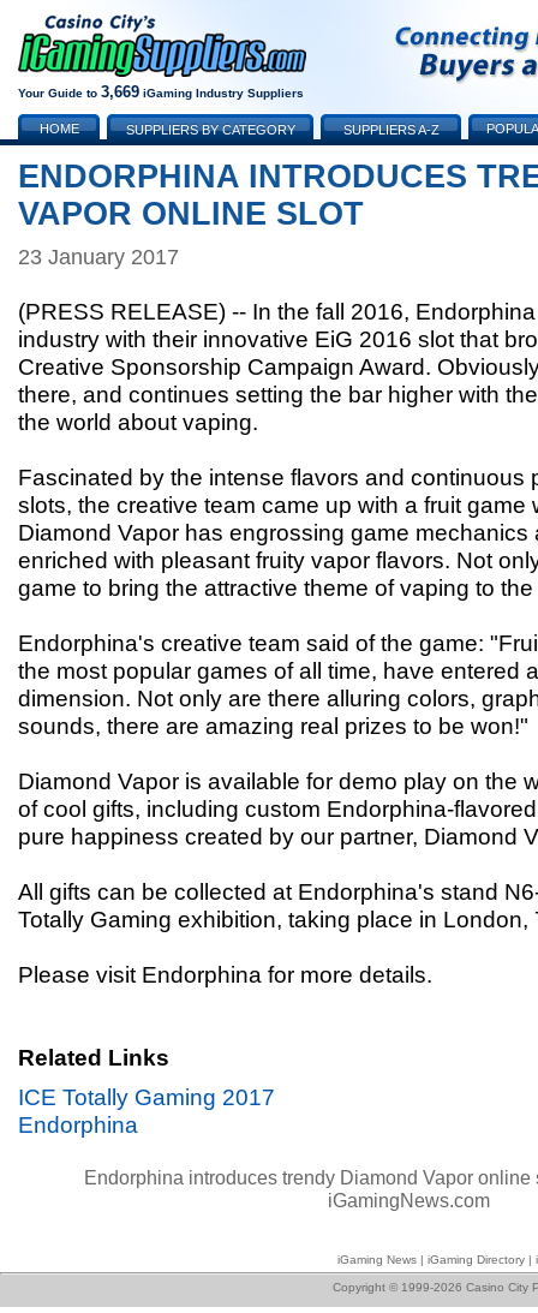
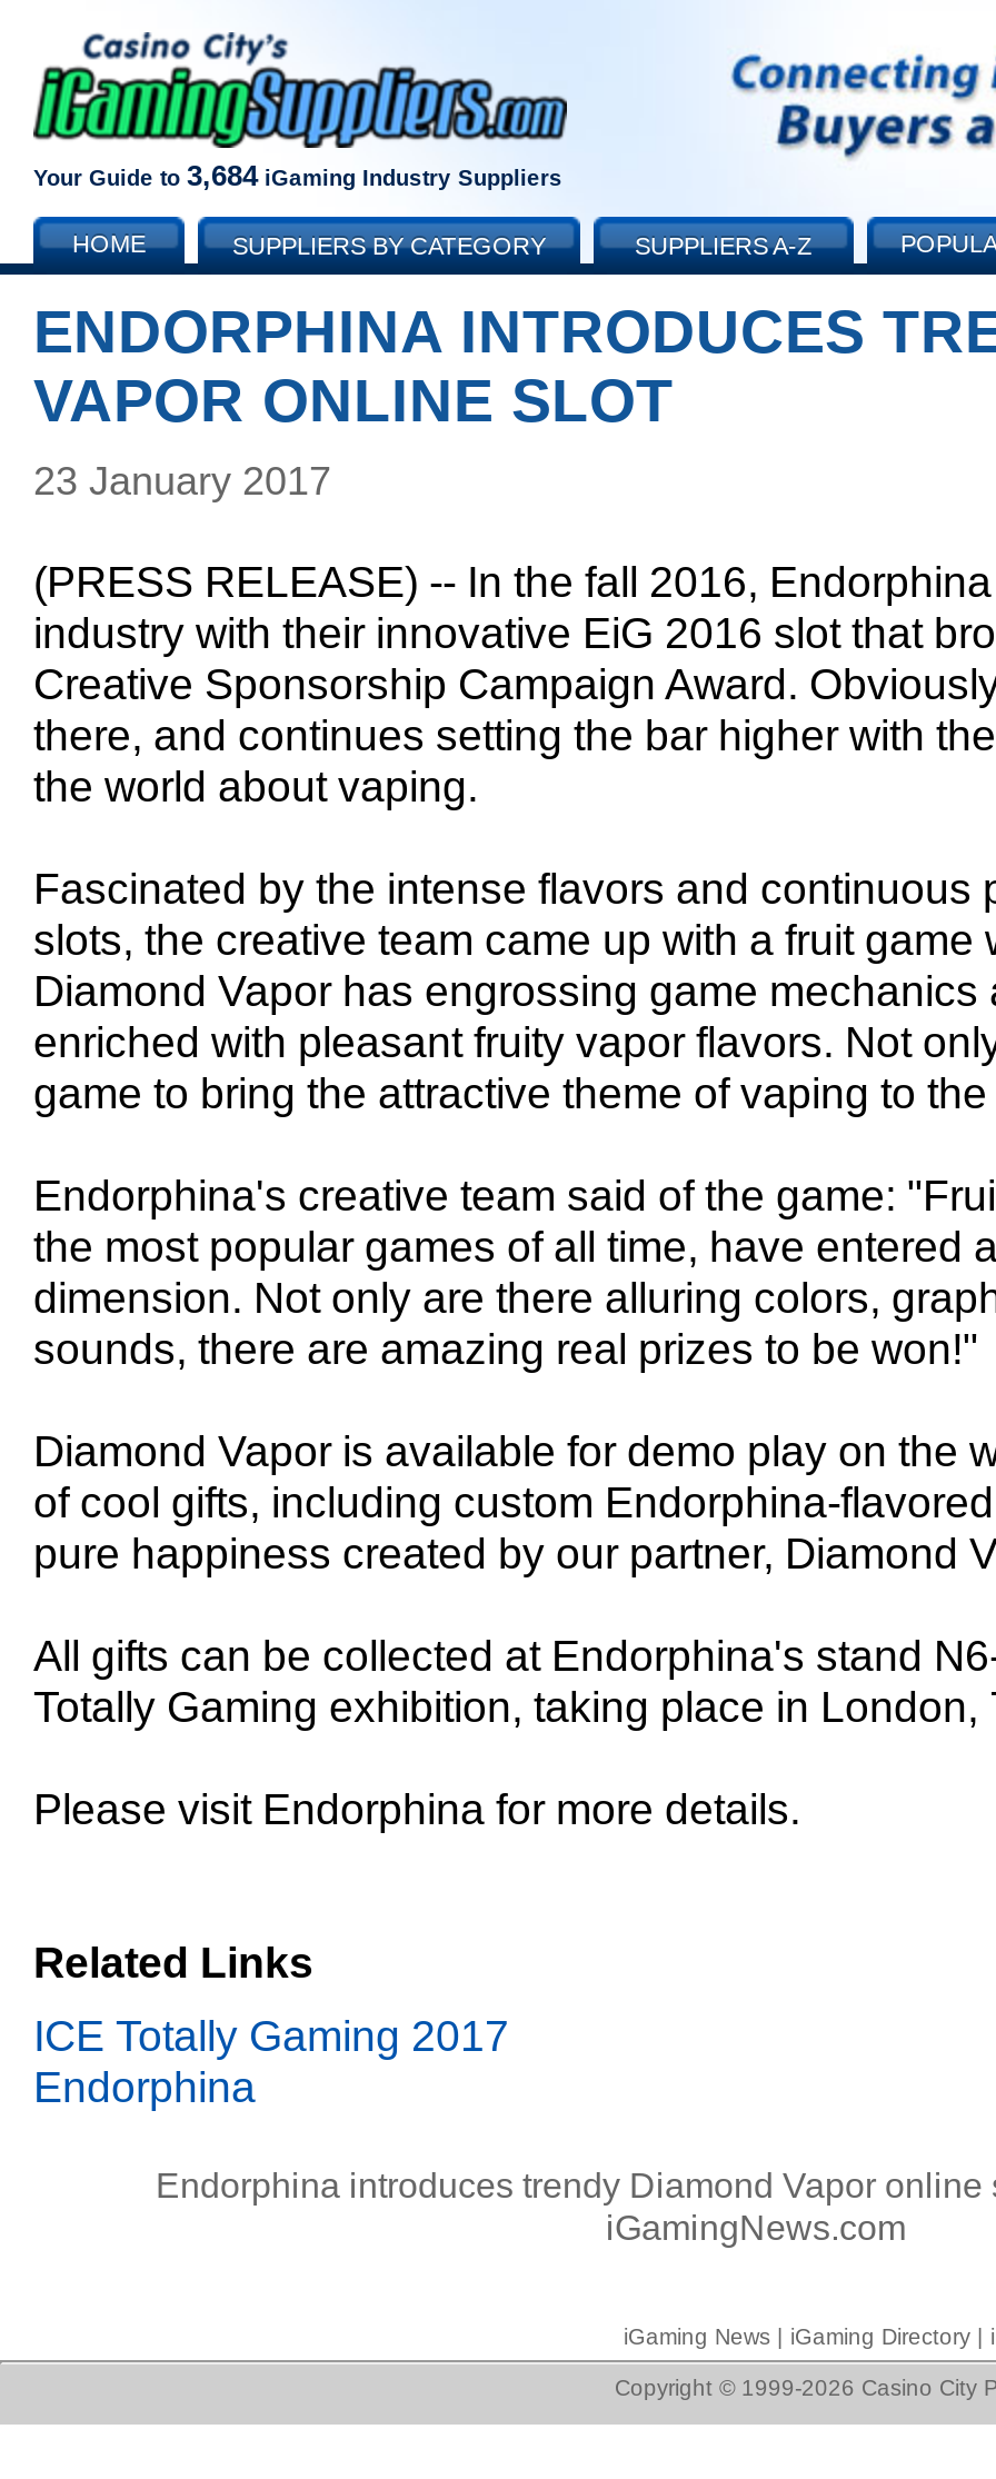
[18,83,304,101] Your Guide to 3,669 iGaming Industry Suppliers -> [33,159,562,192] Your Guide to 3,684 iGaming Industry Suppliers

